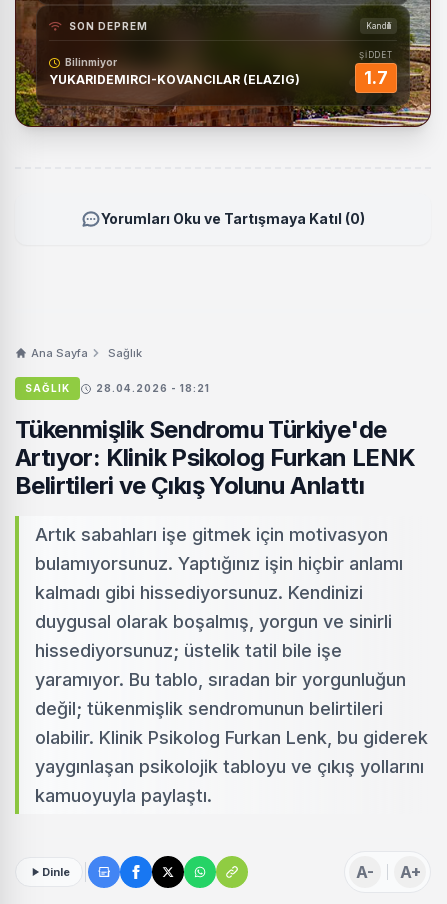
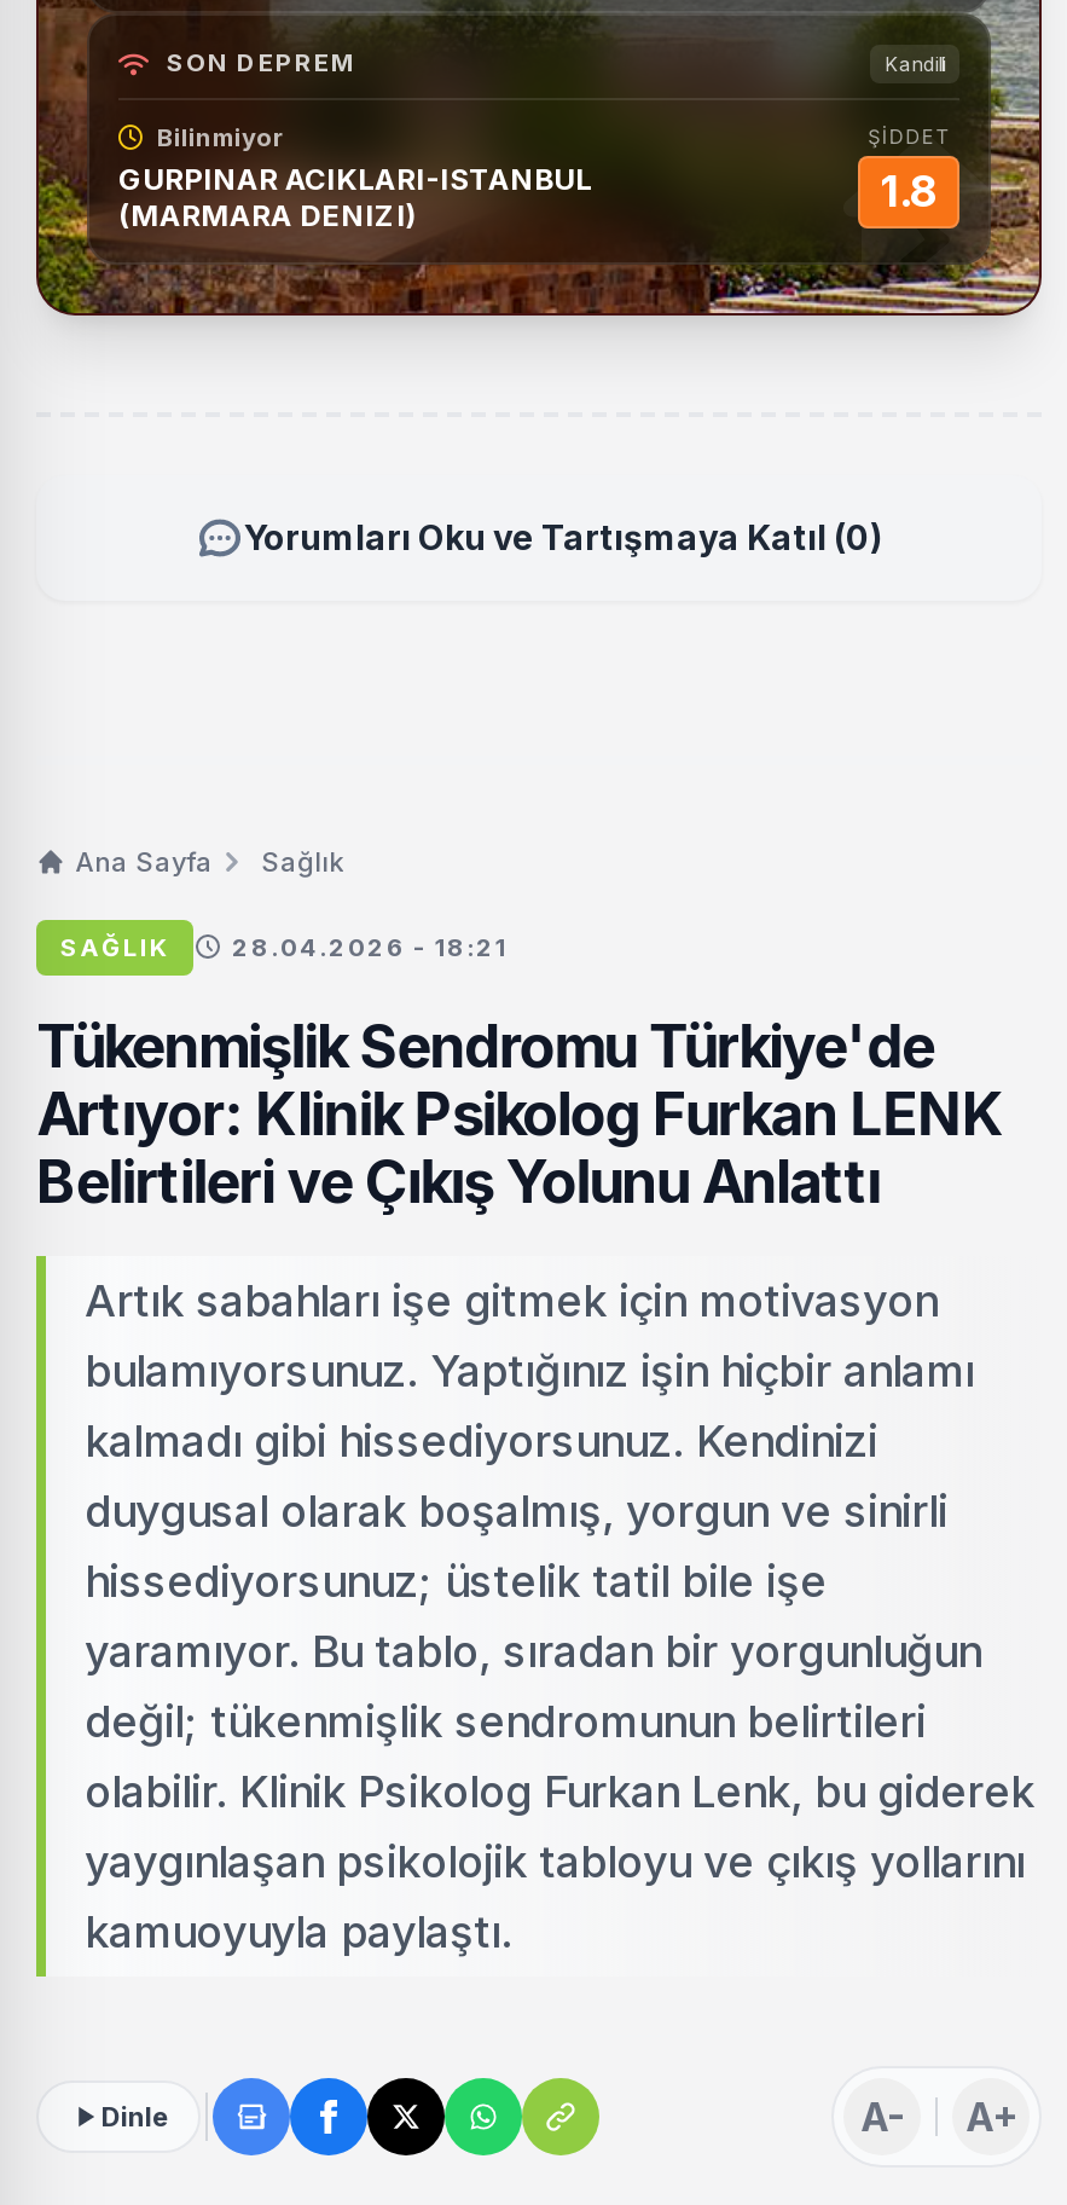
[49,72,300,87] YUKARIDEMIRCI-KOVANCILAR (ELAZIG) -> [118,160,592,232] GURPINAR ACIKLARI-ISTANBUL | (MARMARA DENIZI)
[364,67,388,88] 1.7 -> [880,166,938,217] 1.8

